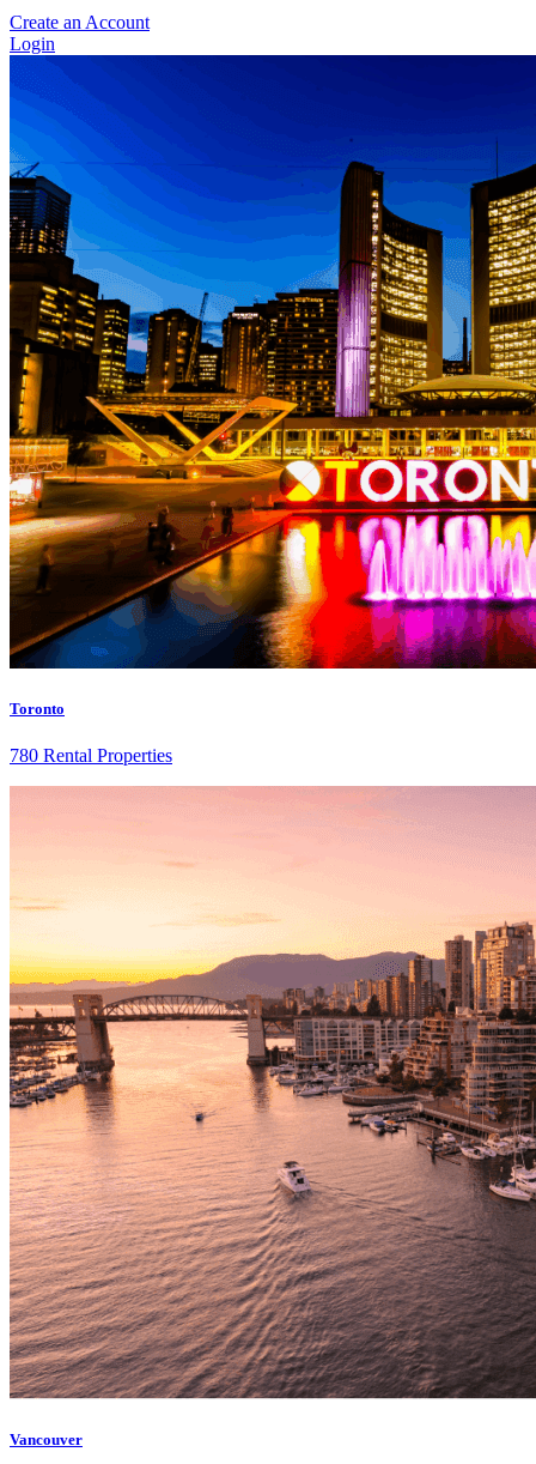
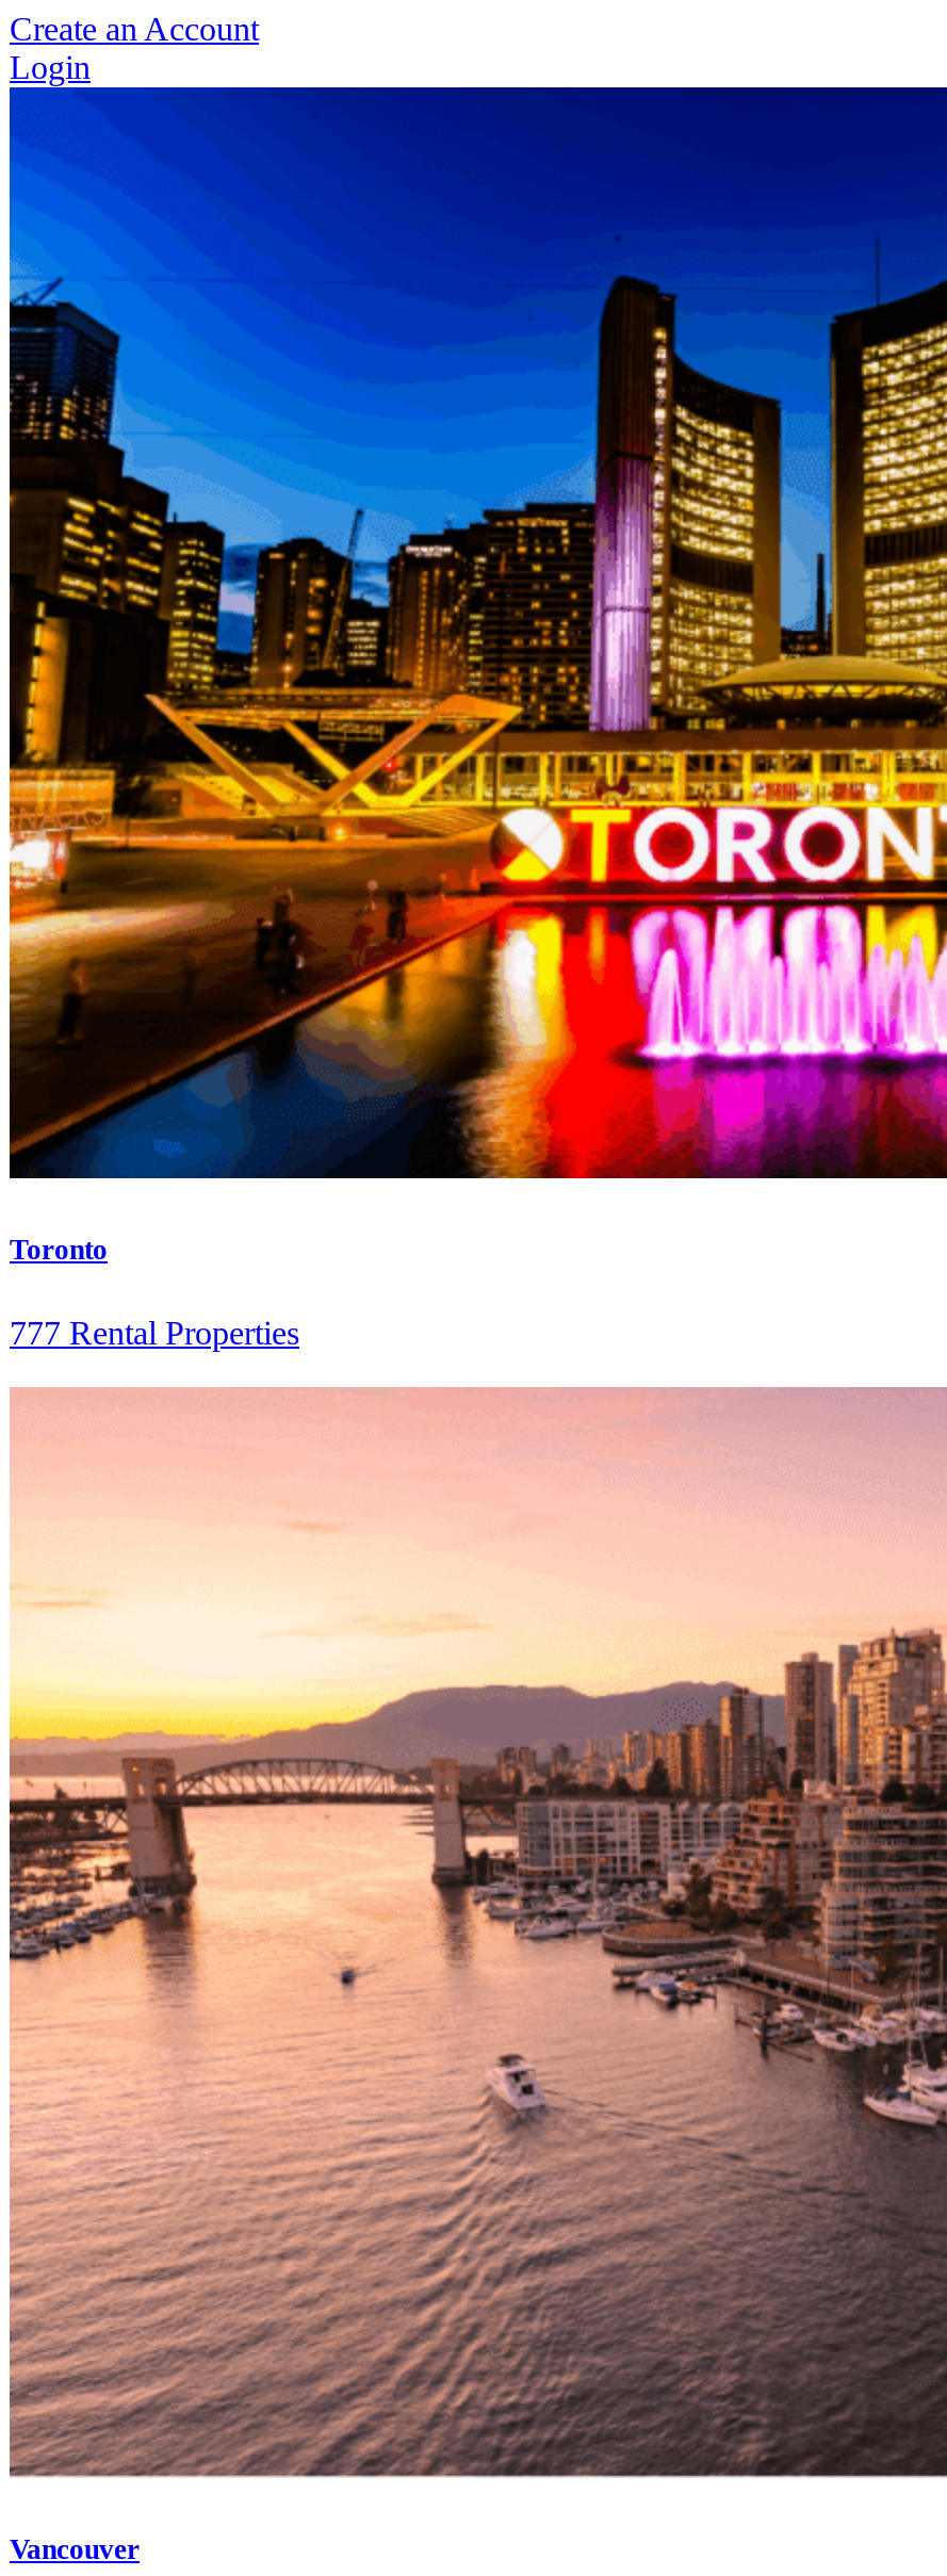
[10,745,172,765] 780 Rental Properties -> [10,1314,299,1351] 777 Rental Properties

